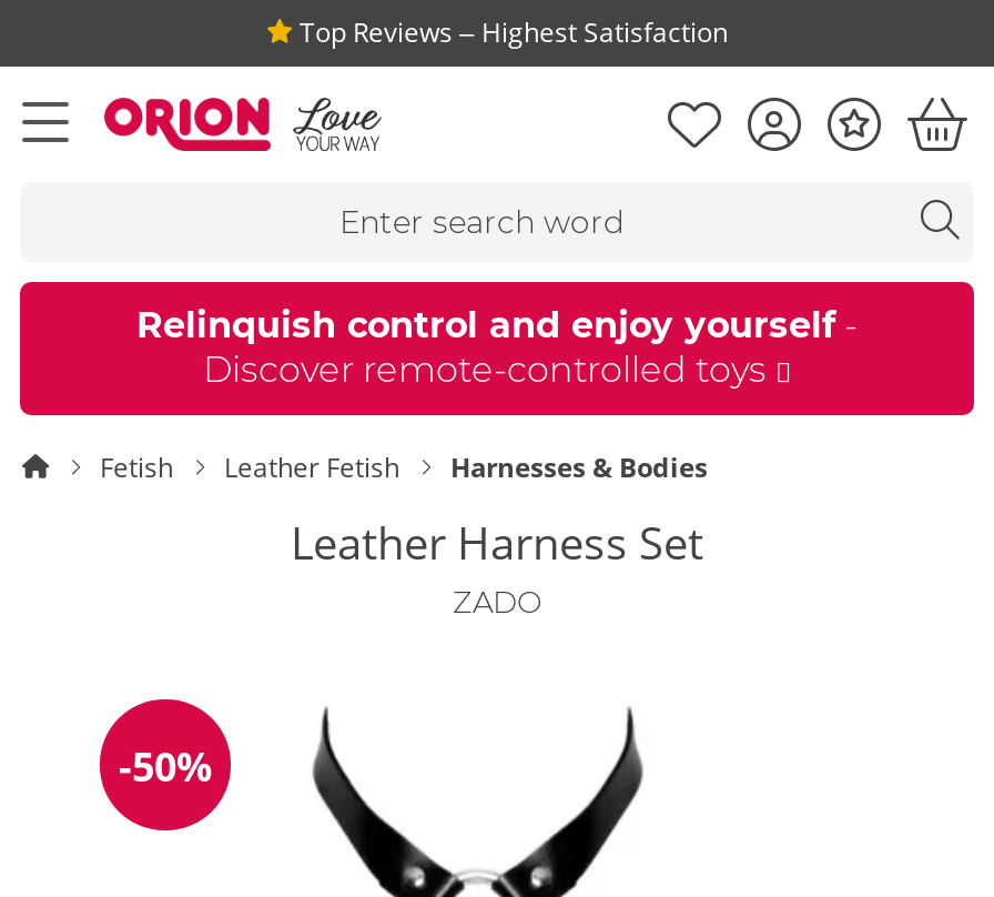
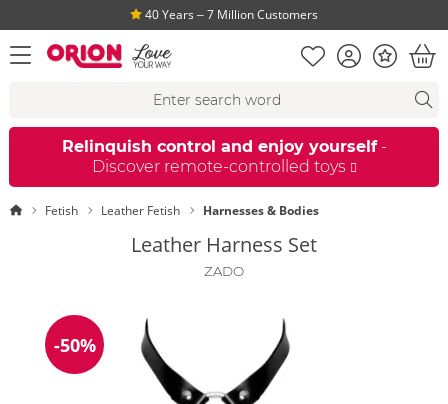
[293,13,728,51] Top Reviews ‒ Highest Satisfaction -> [142,6,318,23] 40 Years ‒ 7 Million Customers

